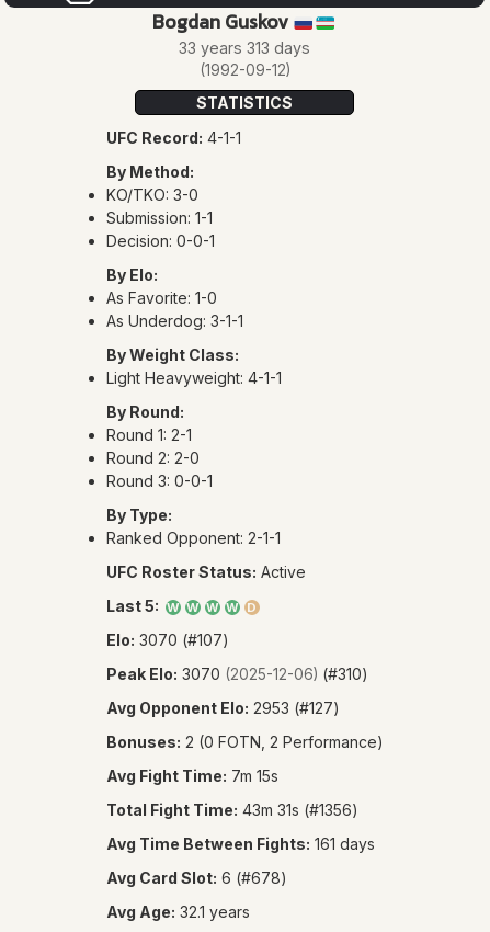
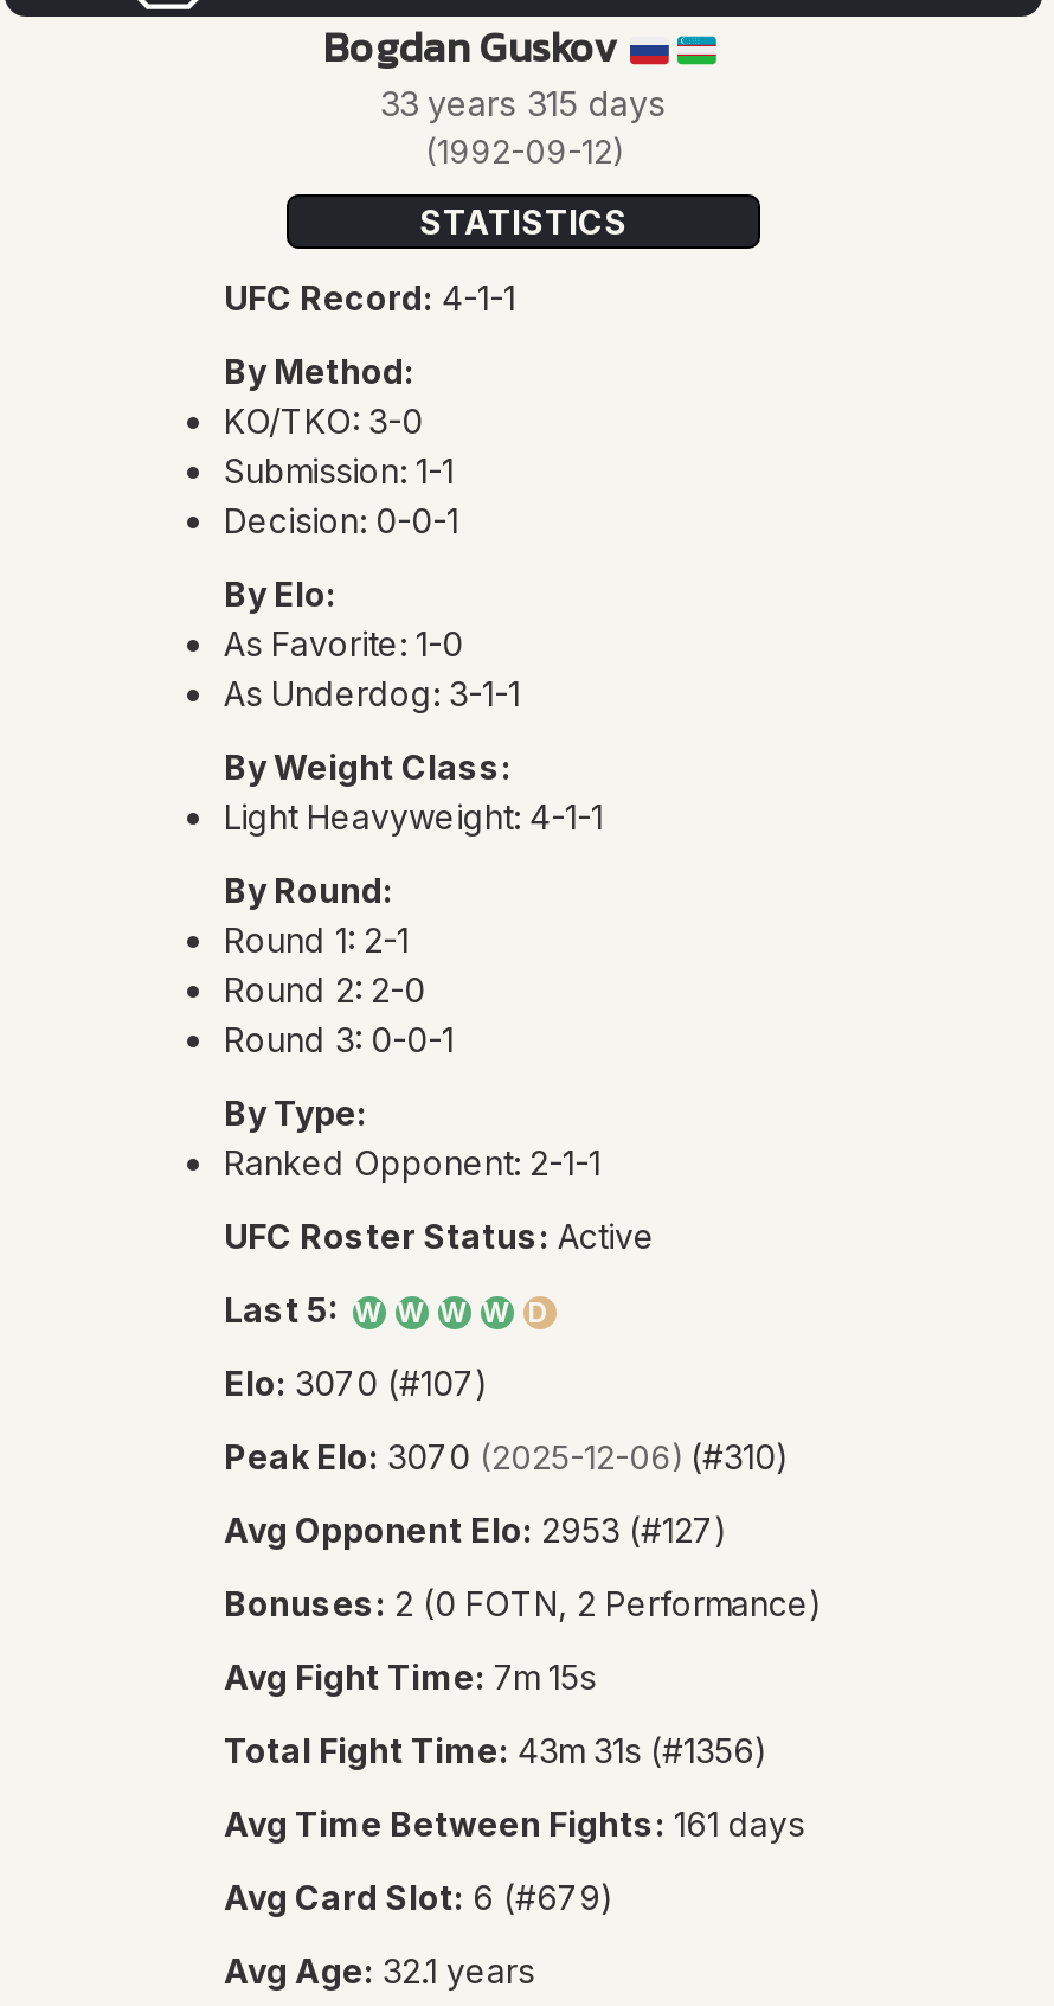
[179,38,310,57] 33 years 313 days -> [380,83,667,123] 33 years 315 days
[106,868,287,887] Avg Card Slot: 6 (#678) -> [224,1877,615,1917] Avg Card Slot: 6 (#679)

